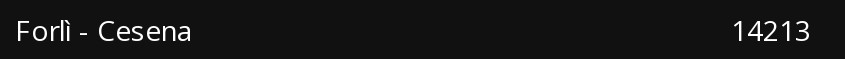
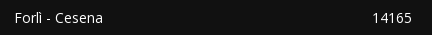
[731,11,811,49] 14213 -> [372,8,412,27] 14165

